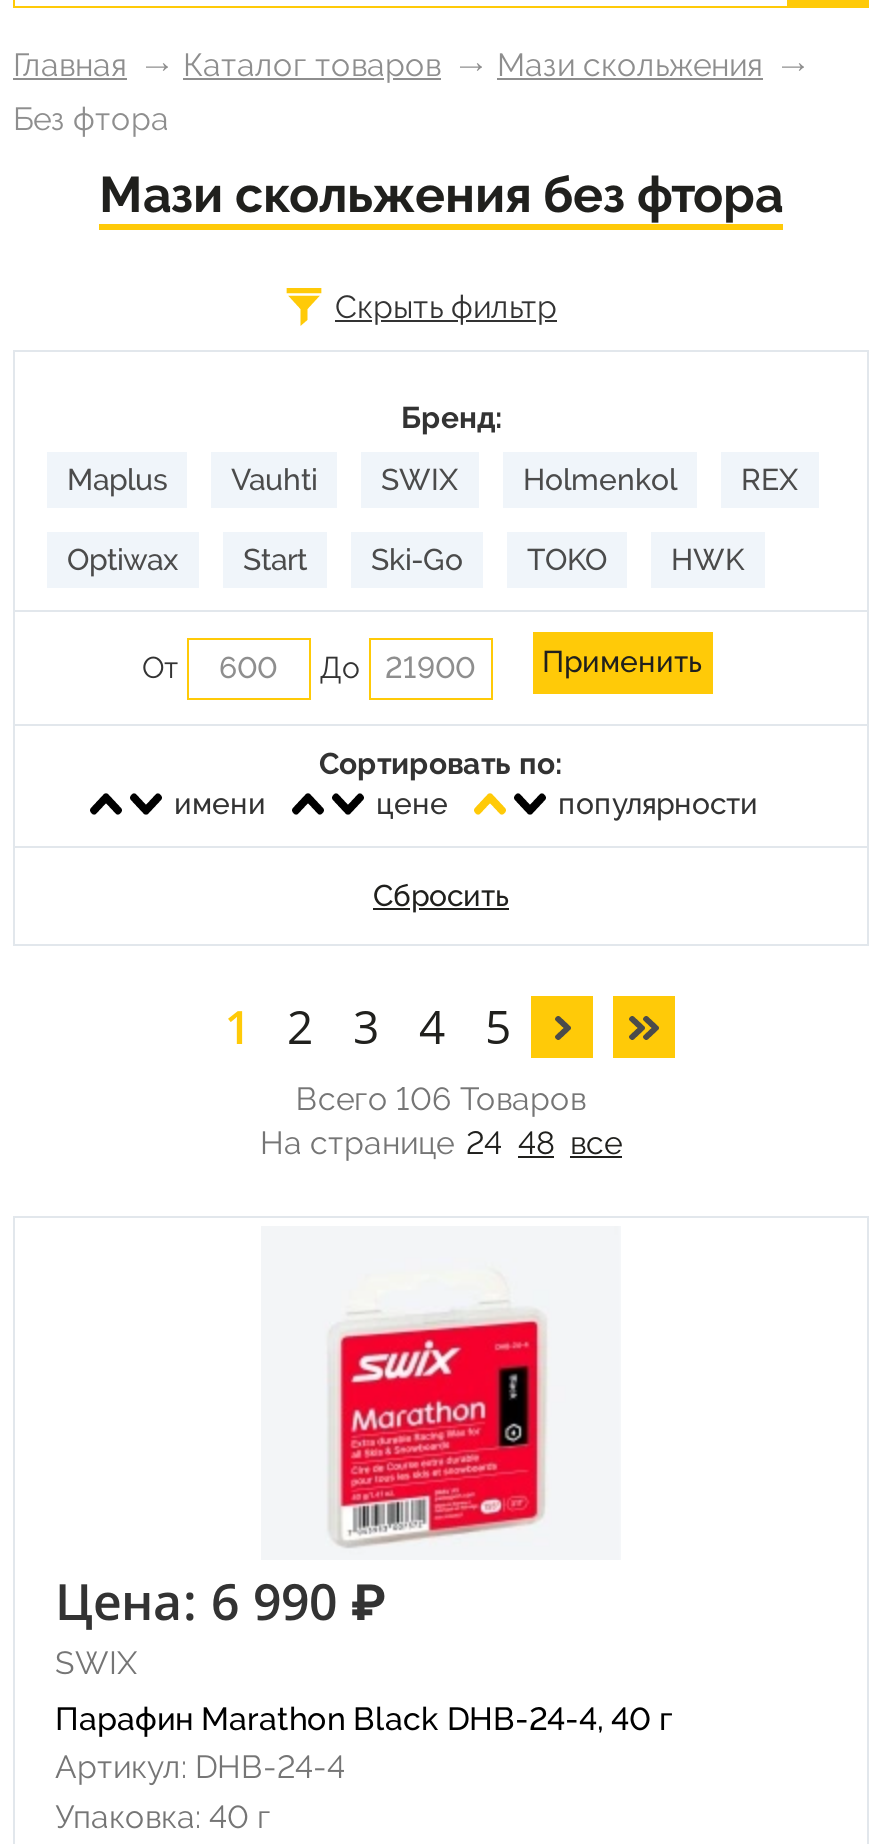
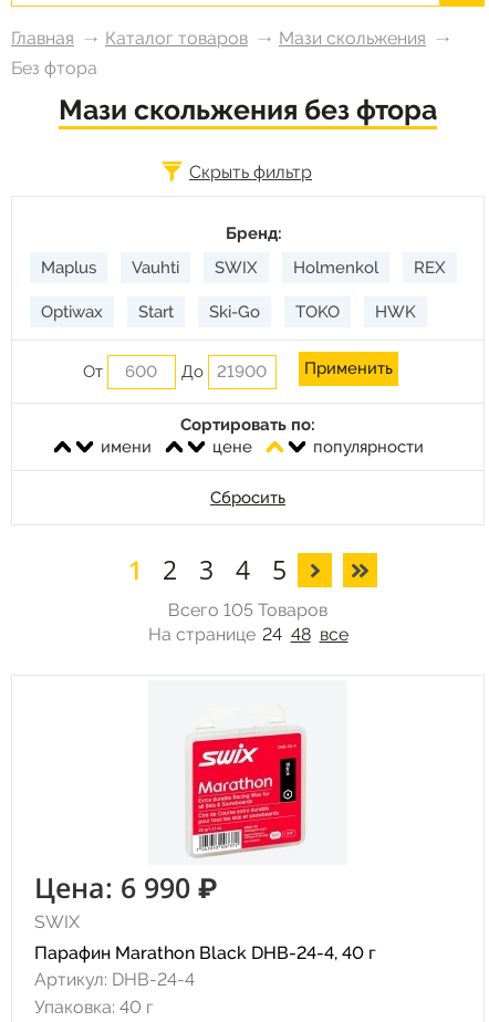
[296,1080,586,1118] Всего 106 Товаров -> [168,599,327,620] Всего 105 Товаров

